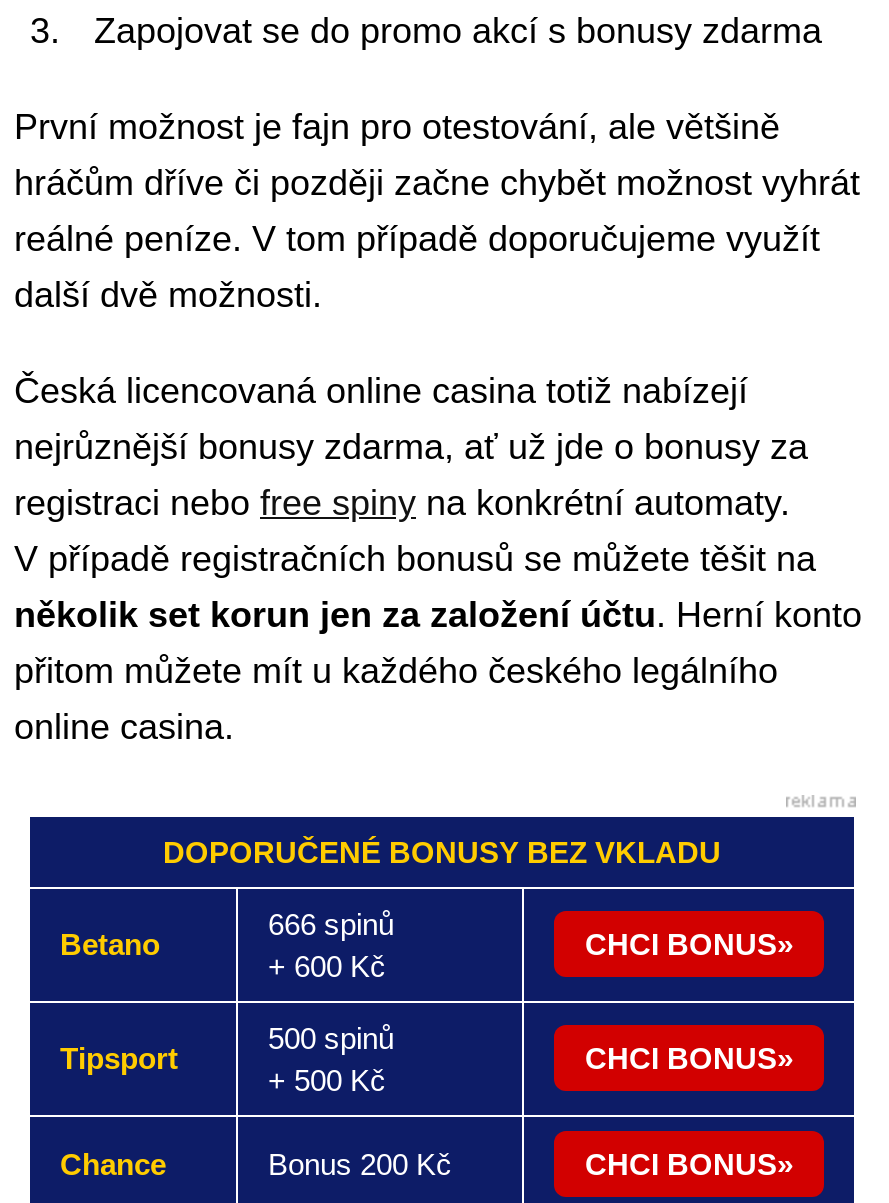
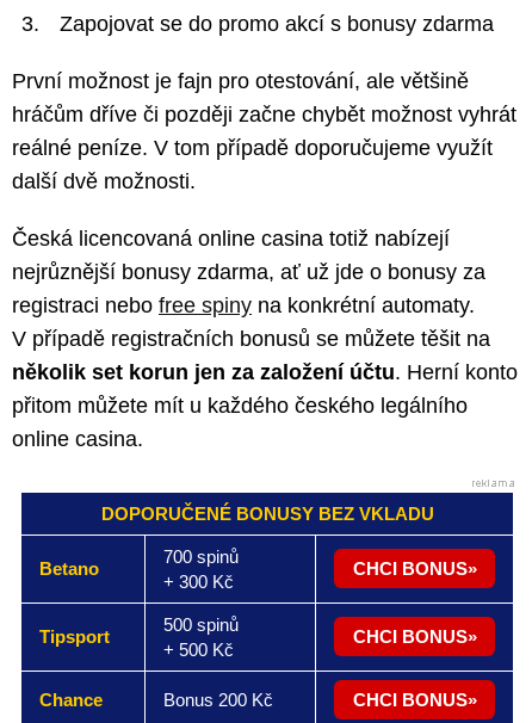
[268,907,394,941] 666 spinů -> [163,546,239,567] 700 spinů
[268,949,386,983] + 600 Kč -> [163,571,234,592] + 300 Kč

